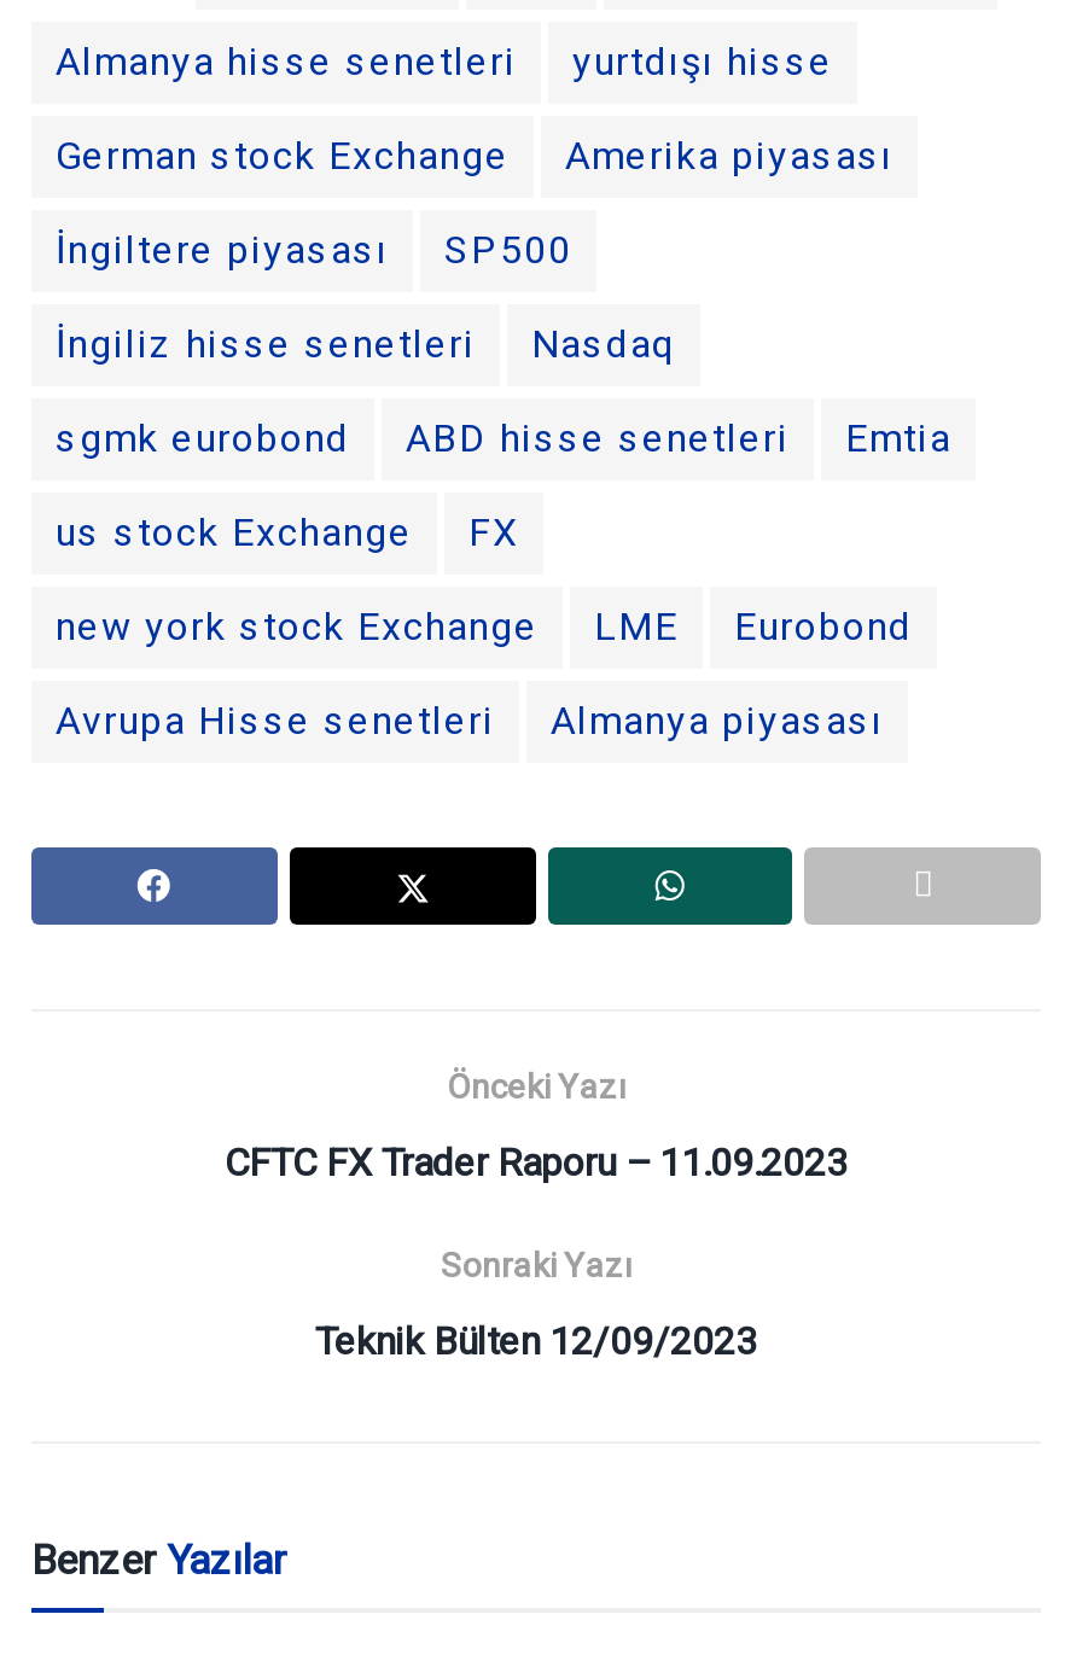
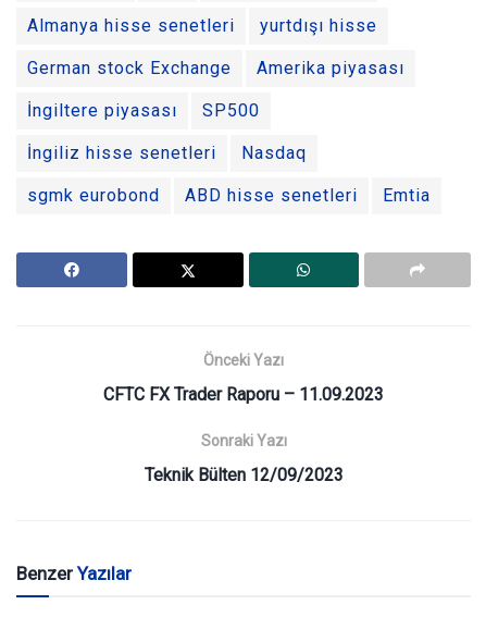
[56,508,913,743] us stock Exchange | FX | new york stock Exchange | LME | Eurobond | Avrupa Hisse senetleri | Almanya piyasası -> none

